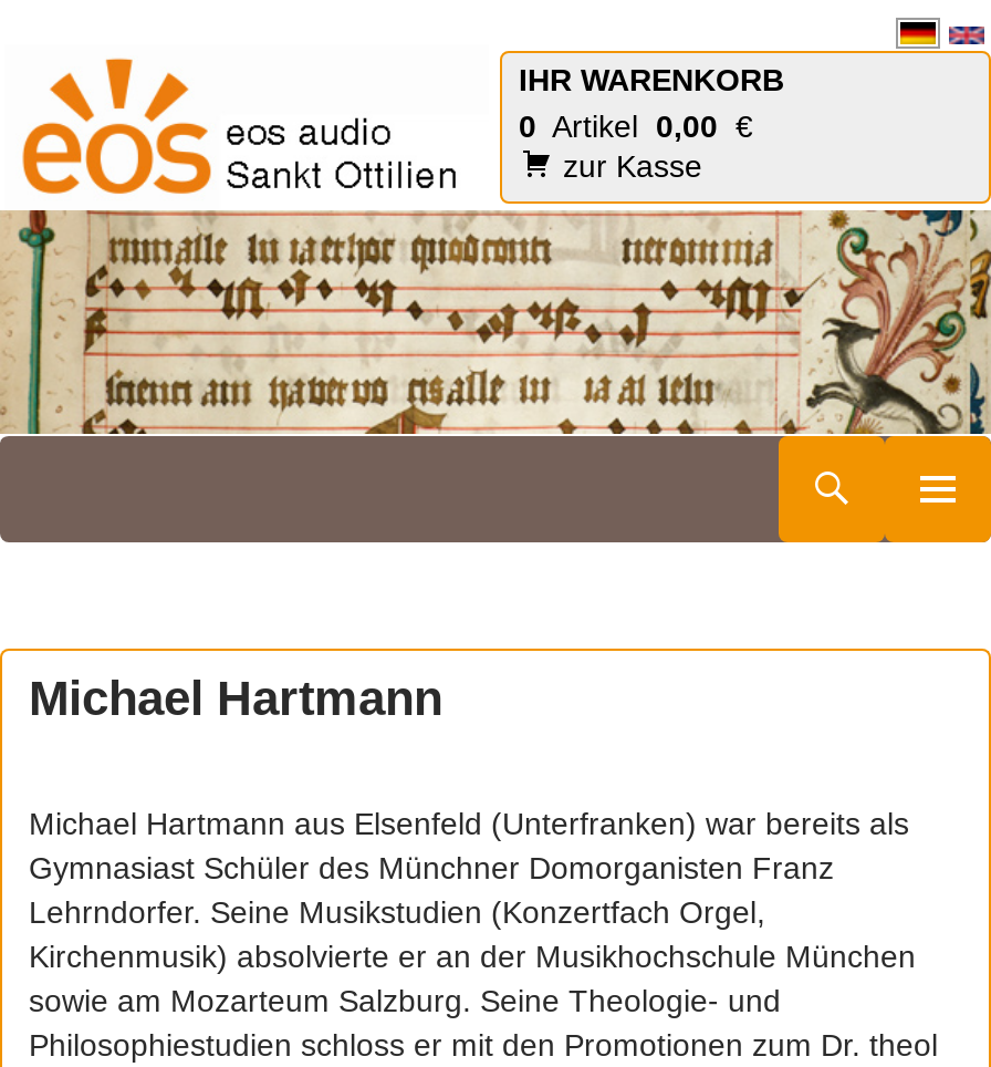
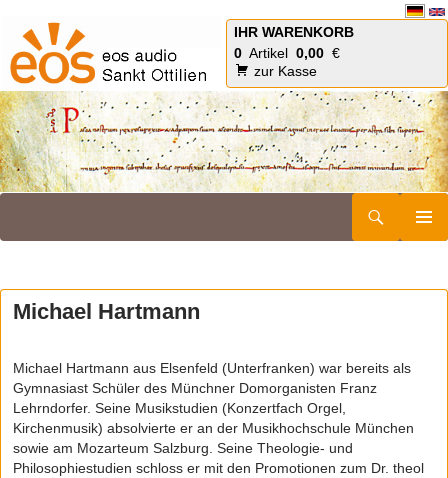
[7,208,984,436] [image] -> [3,91,445,193] [image]

